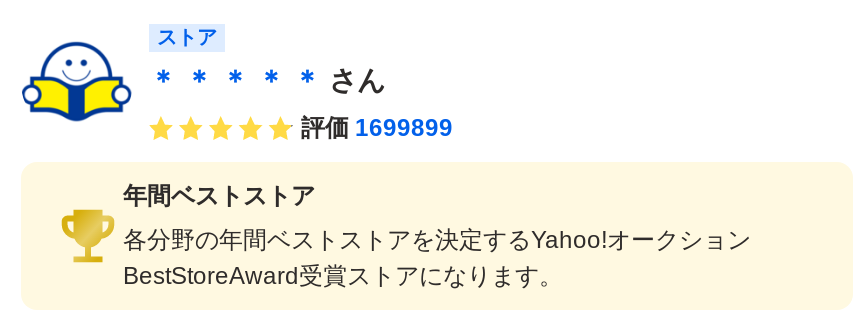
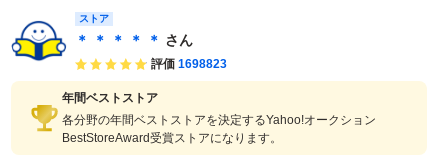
[301,114,453,142] 評価 1699899 -> [151,57,227,71] 評価 1698823

